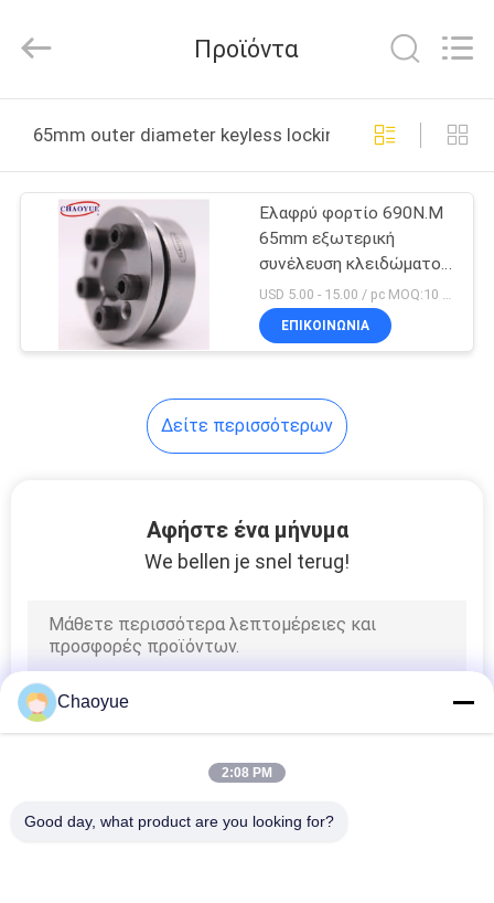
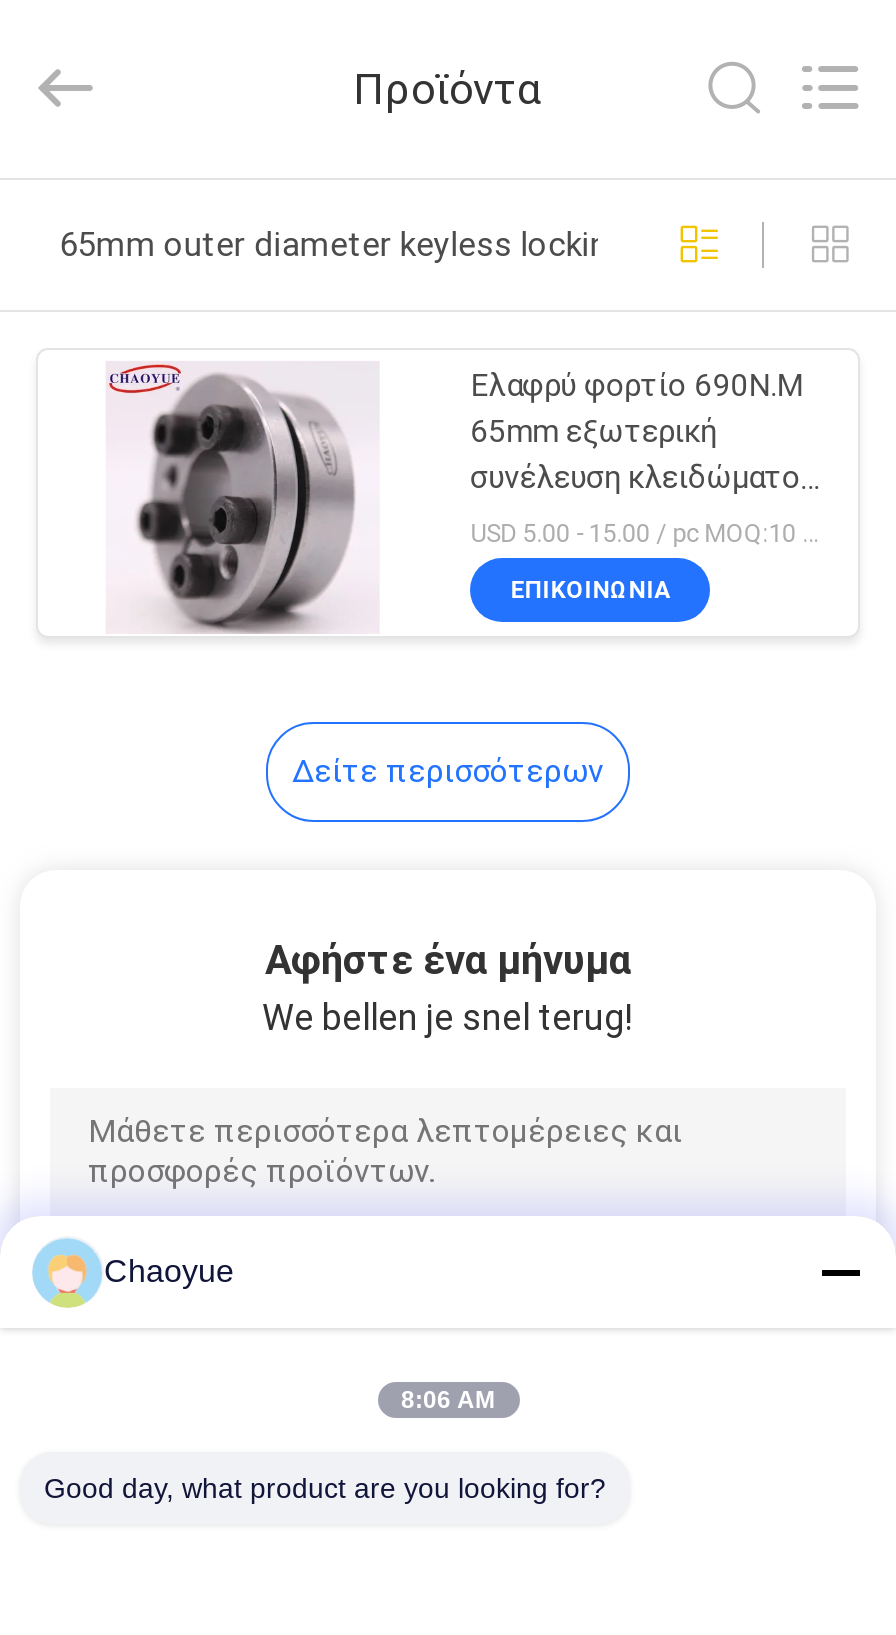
[222,765,272,780] 2:08 PM -> [401,1386,495,1414] 8:06 AM

